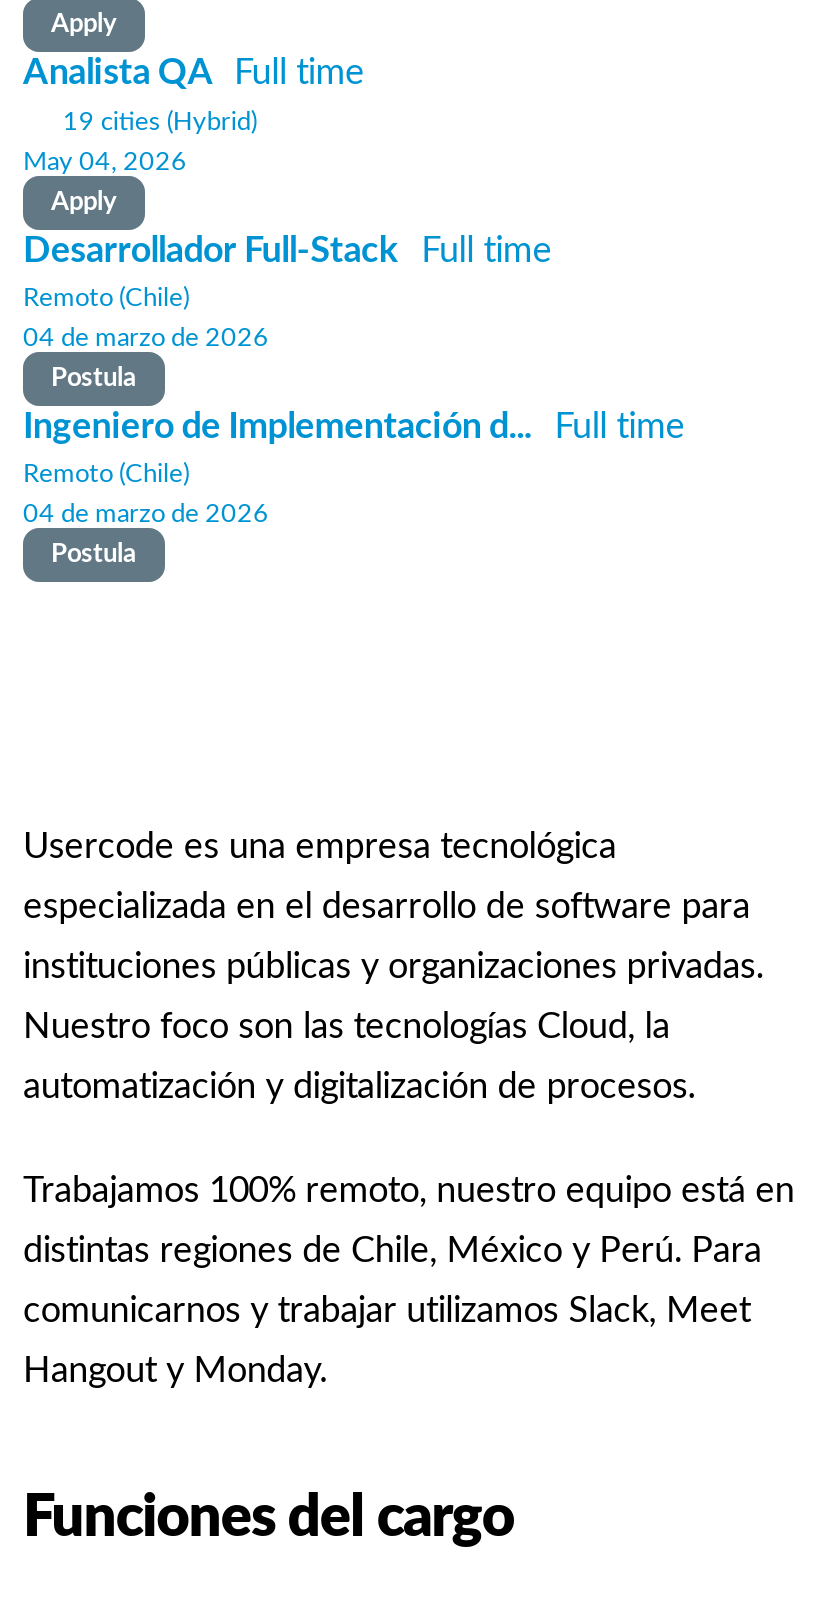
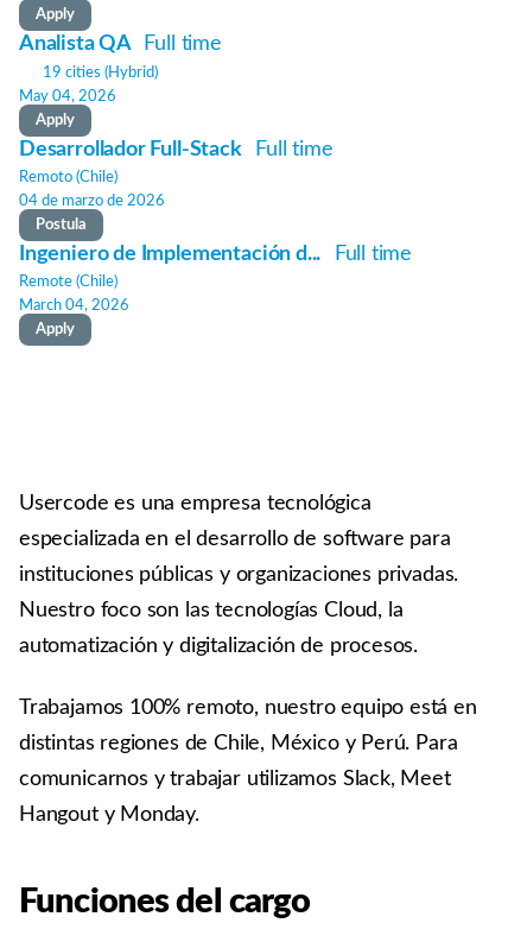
[23,463,189,489] Remoto (Chile) -> [19,275,118,290] Remote (Chile)
[23,503,269,529] 04 de marzo de 2026 -> [19,299,129,314] March 04, 2026
[51,543,137,569] Postula -> [36,322,75,338] Apply

